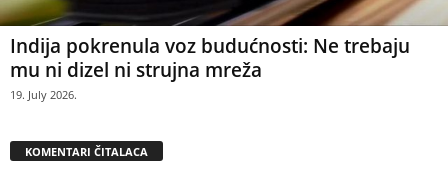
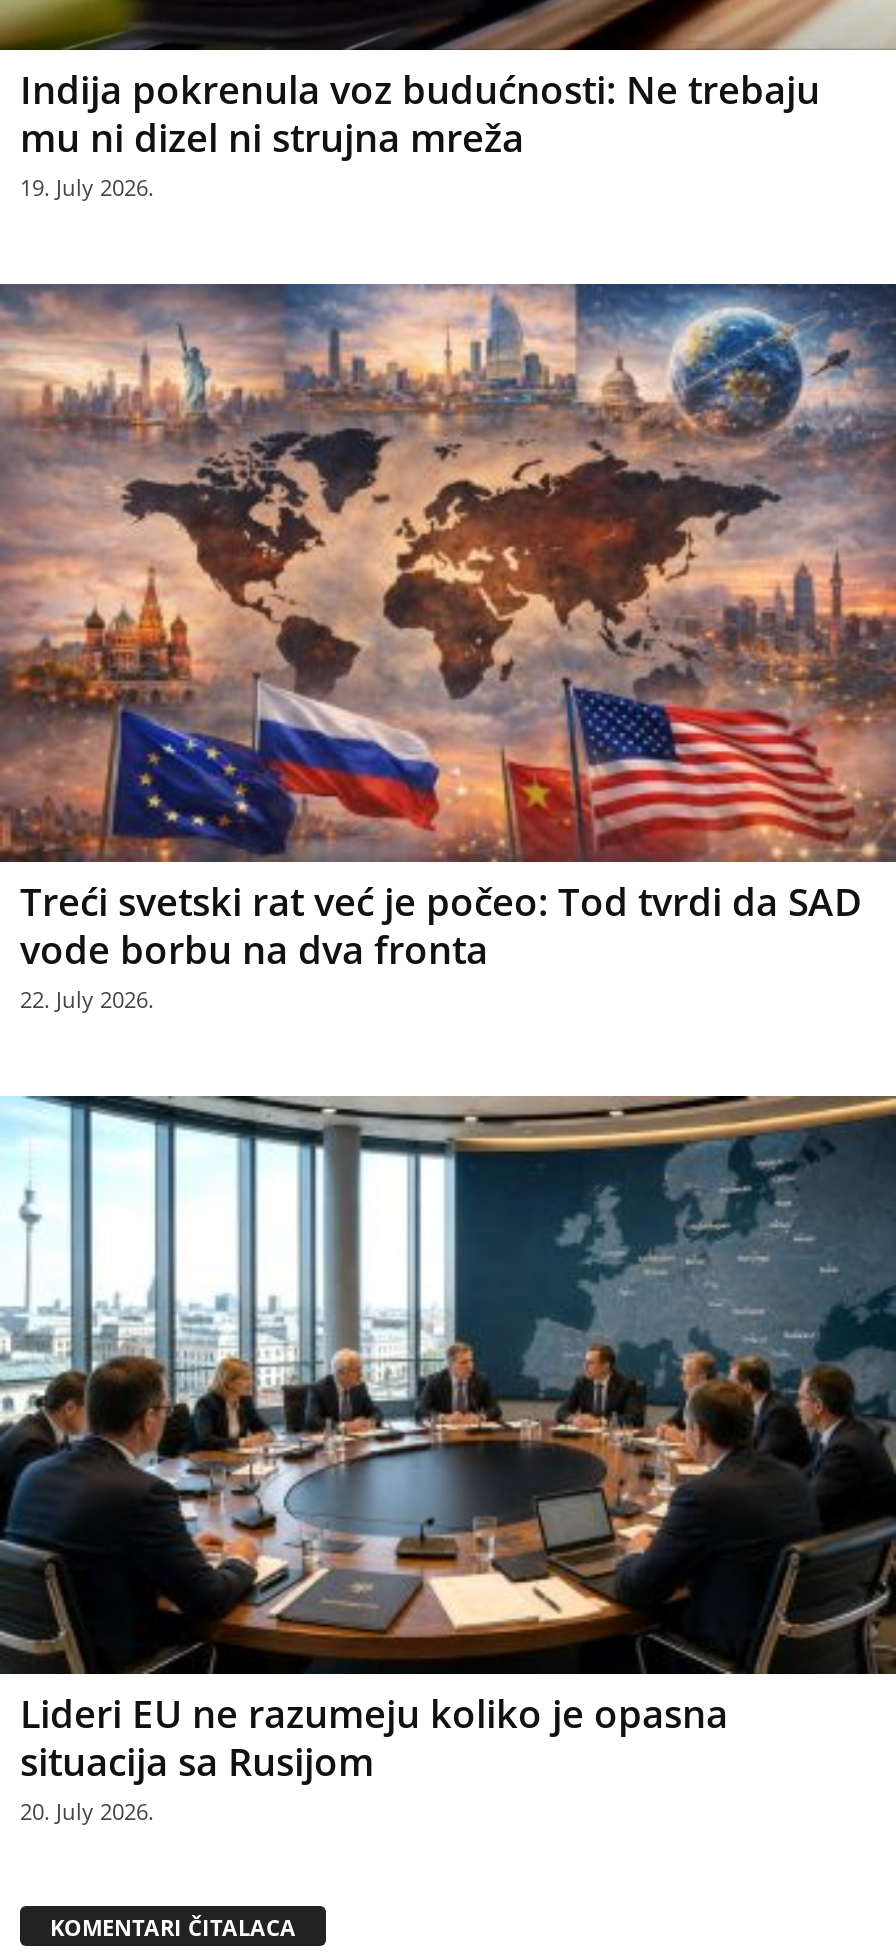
none -> [6,282,890,1015] [image] | Treći svetski rat već je počeo: Tod tvrdi da SAD | vode borbu na dva fronta | 22. July 2026.
none -> [6,1094,890,1827] [image] | Lideri EU ne razumeju koliko je opasna | situacija sa Rusijom | 20. July 2026.

